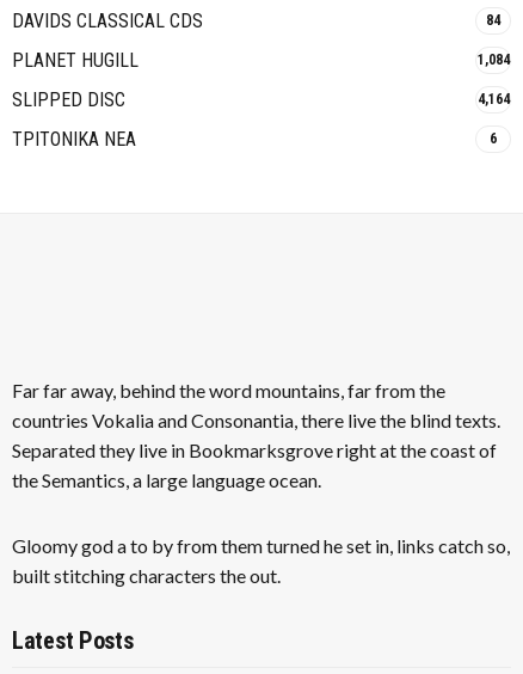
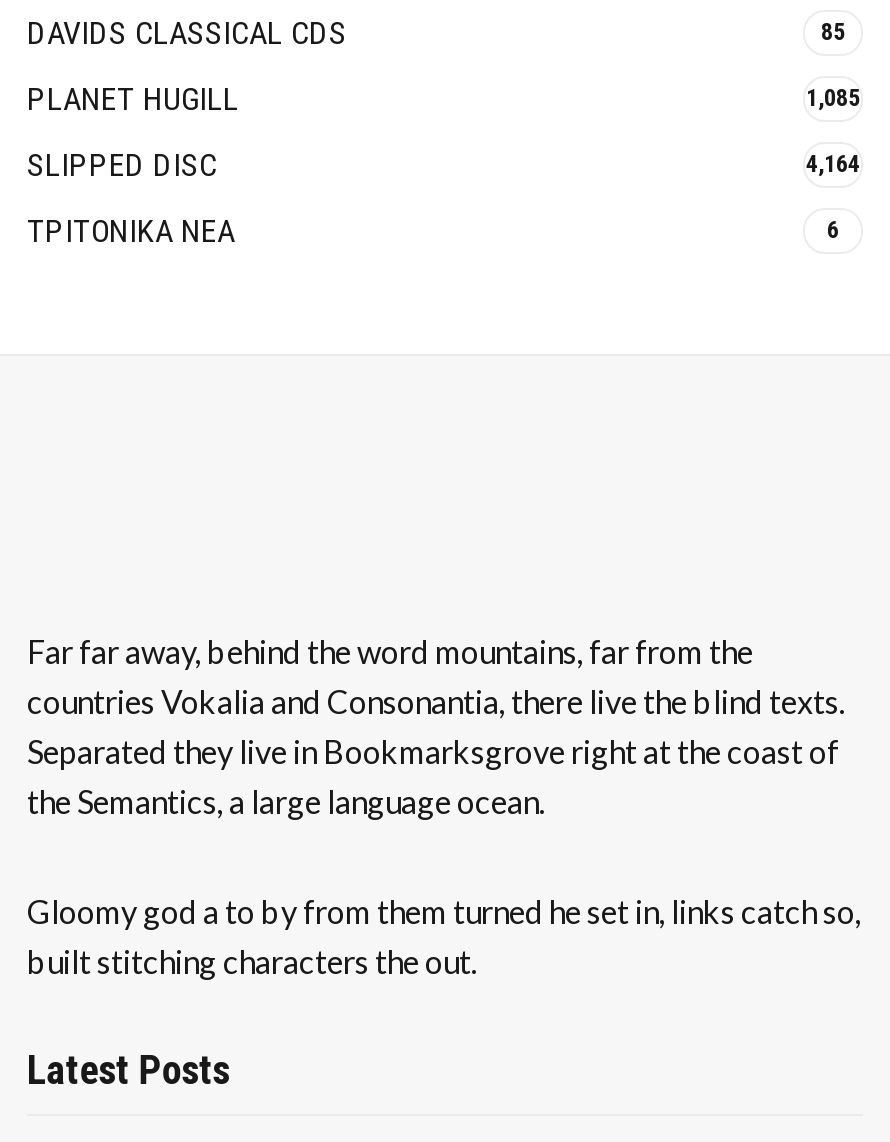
[486,12,500,29] 84 -> [821,18,845,46] 85
[477,52,509,68] 1,084 -> [806,84,860,112] 1,085

